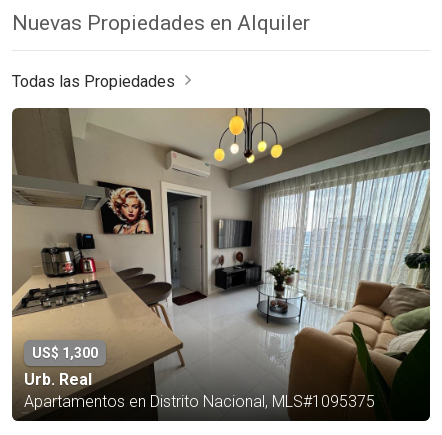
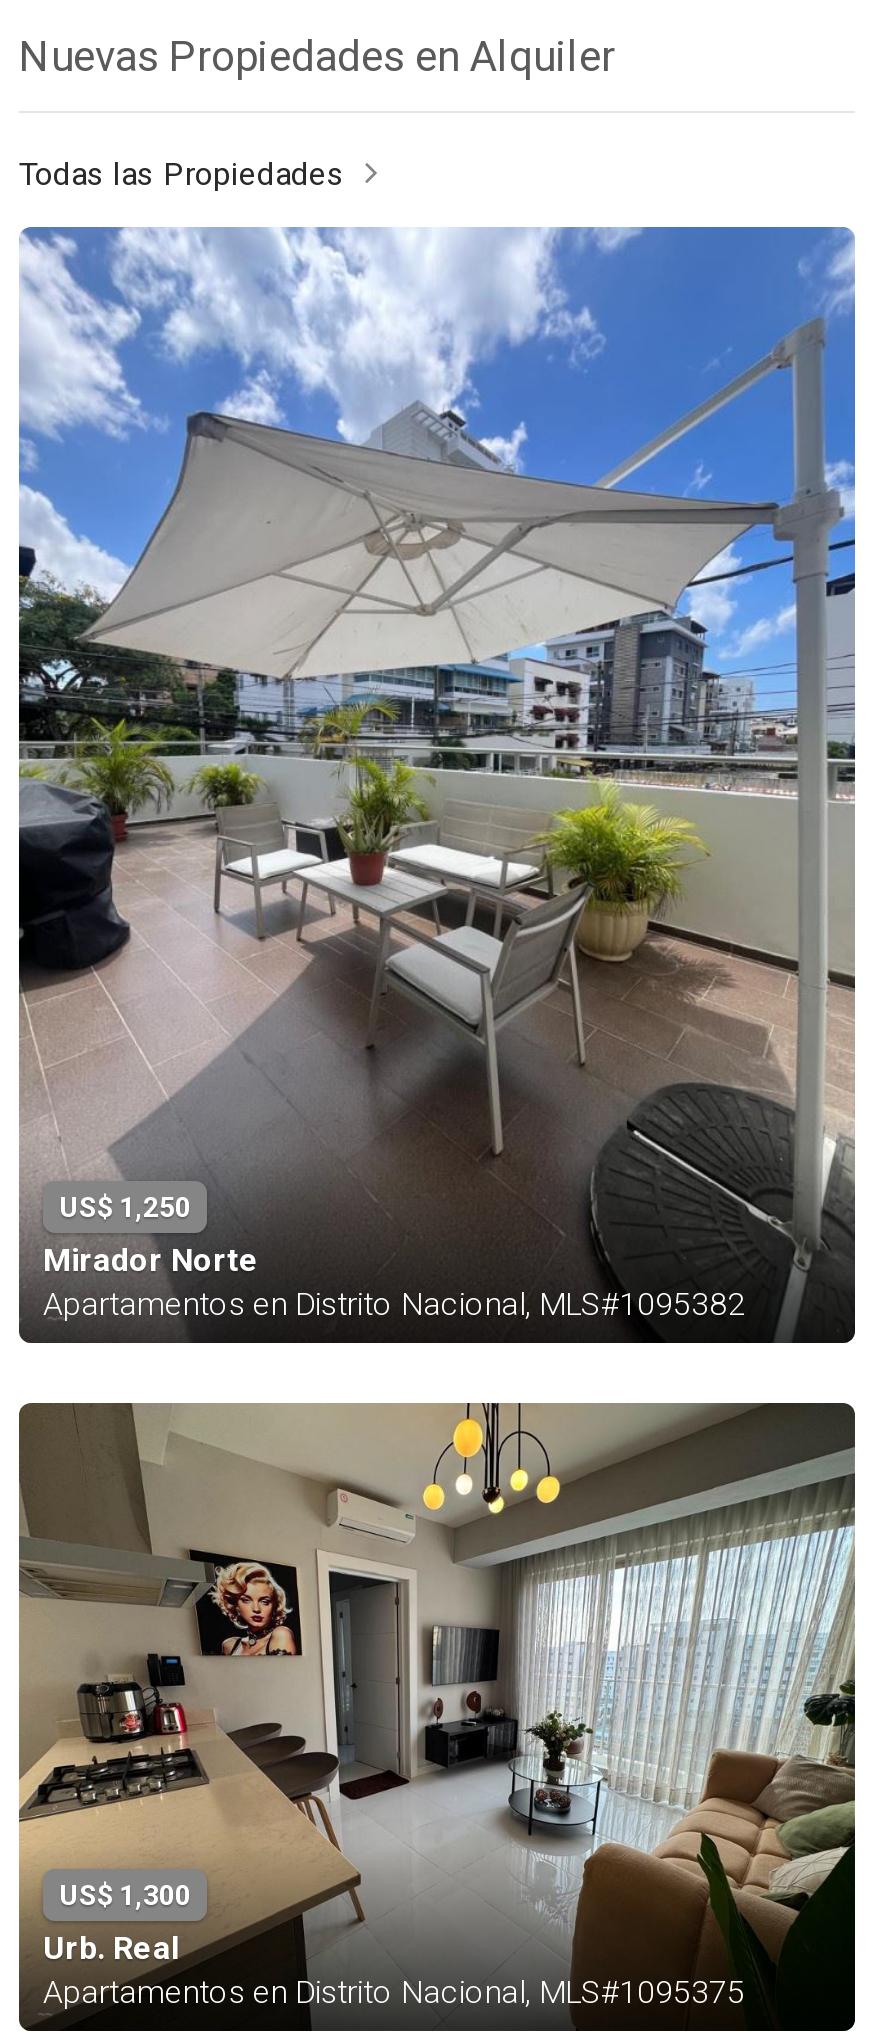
none -> [17,225,857,1345] [image] | US$ 1,250 | Mirador Norte | Apartamentos en Distrito Nacional, MLS#1095382

